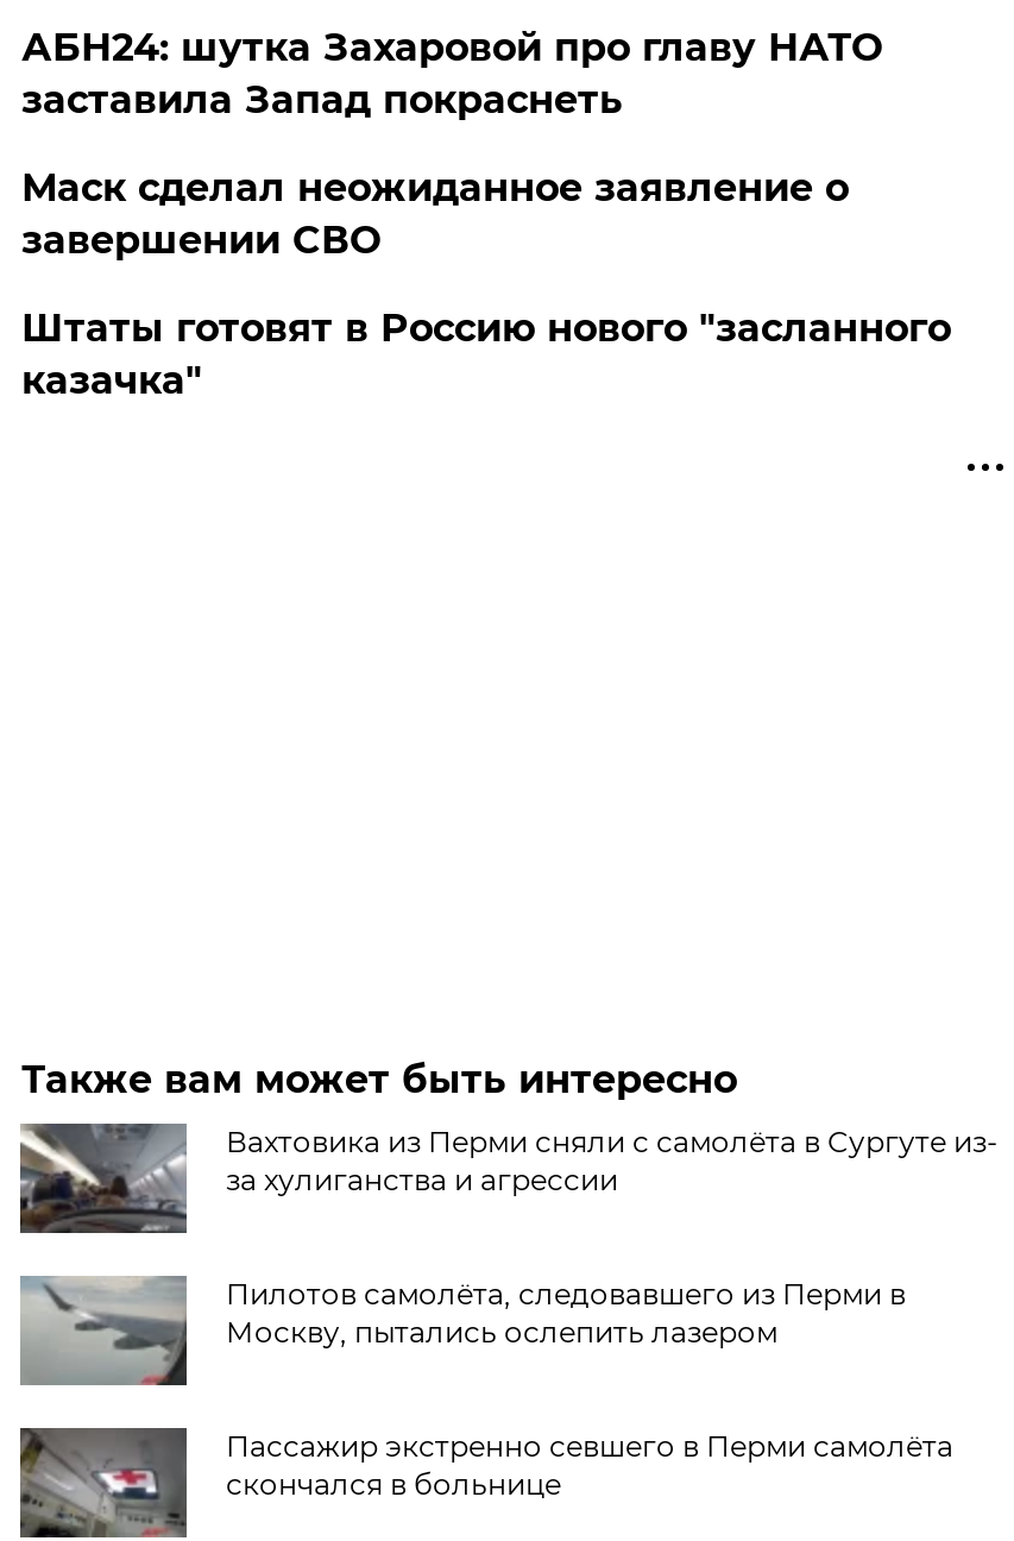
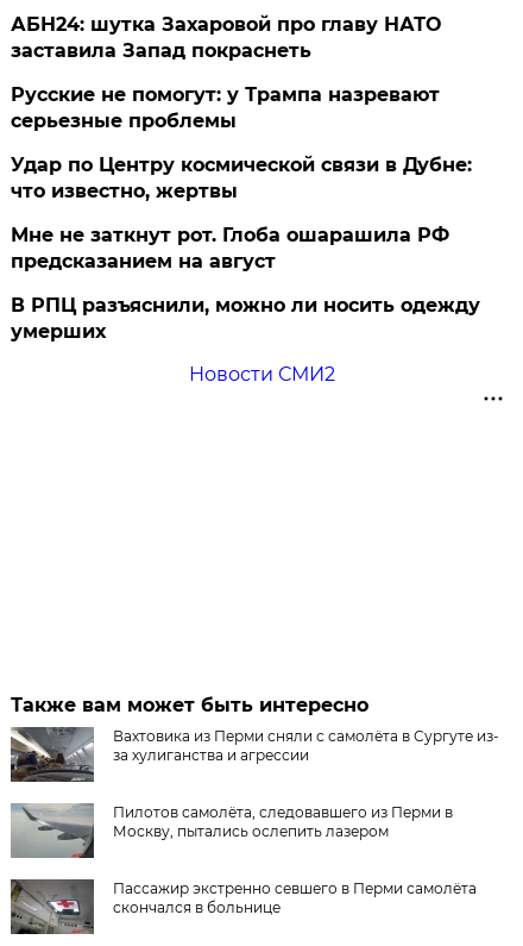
[21,165,951,403] Маск сделал неожиданное заявление о | завершении СВО | Штаты готовят в Россию нового "засланного | казачка" -> [11,83,481,386] Русские не помогут: у Трампа назревают | серьезные проблемы | Удар по Центру космической связи в Дубне: | что известно, жертвы | Мне не заткнут рот. Глоба ошарашила РФ | предсказанием на август | В РПЦ разъяснили, можно ли носить одежду | умерших | Новости СМИ2

